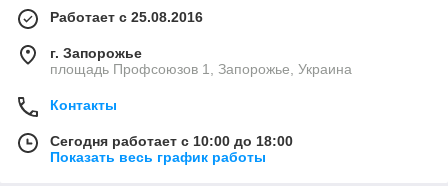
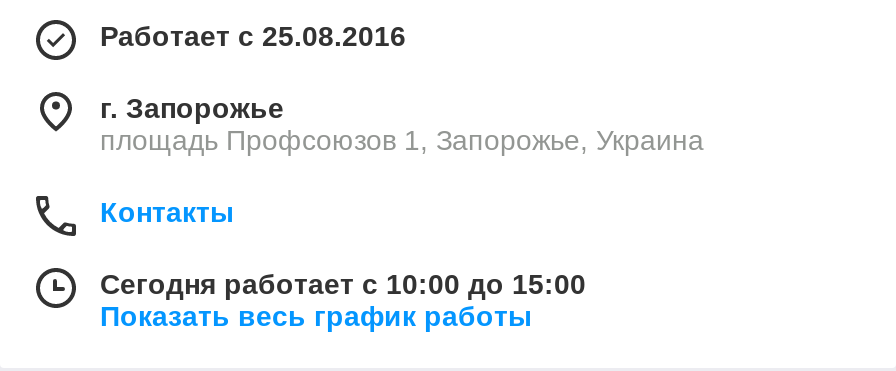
[50,133,293,149] Сегодня работает с 10:00 до 18:00 -> [100,268,586,300] Сегодня работает с 10:00 до 15:00

